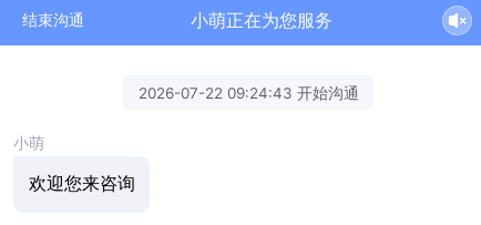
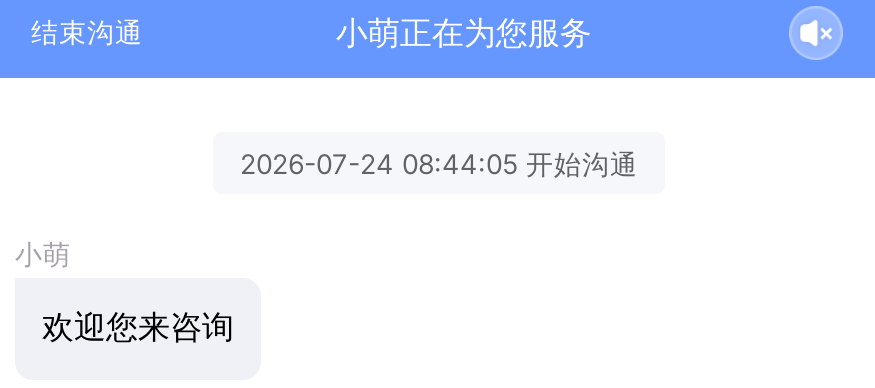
[138,84,359,102] 2026-07-22 09:24:43 开始沟通 -> [240,147,638,179] 2026-07-24 08:44:05 开始沟通

